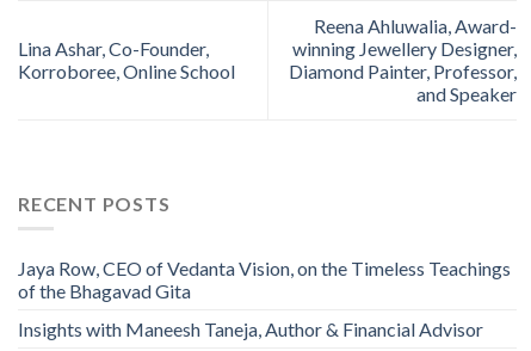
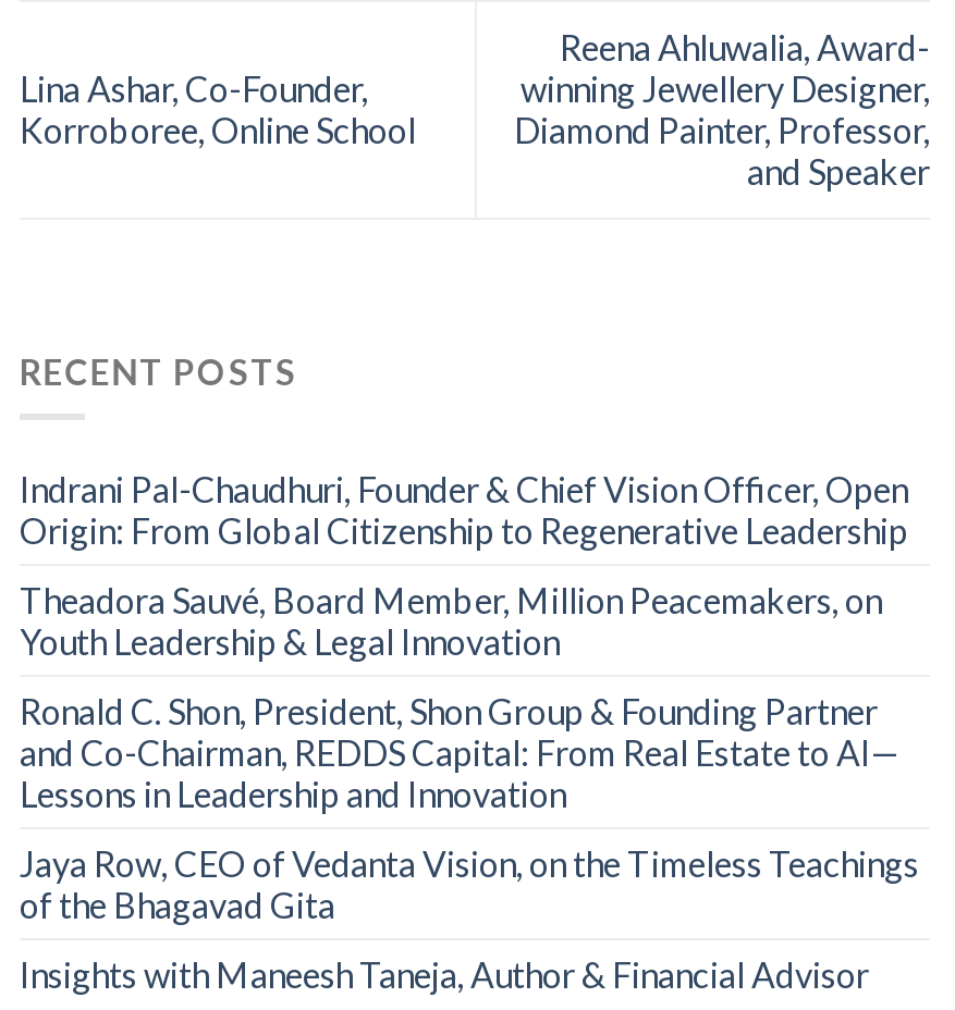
none -> [20,468,908,815] Indrani Pal-Chaudhuri, Founder & Chief Vision Officer, Open | Origin: From Global Citizenship to Regenerative Leadership | Theadora Sauvé, Board Member, Million Peacemakers, on | Youth Leadership & Legal Innovation | Ronald C. Shon, President, Shon Group & Founding Partner | and Co-Chairman, REDDS Capital: From Real Estate to AI— | Lessons in Leadership and Innovation

